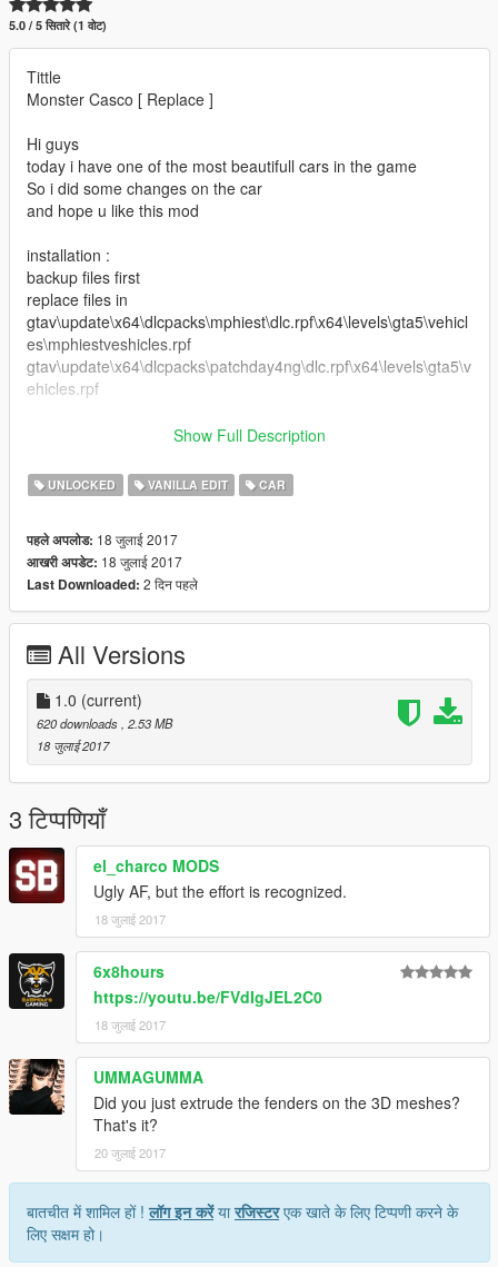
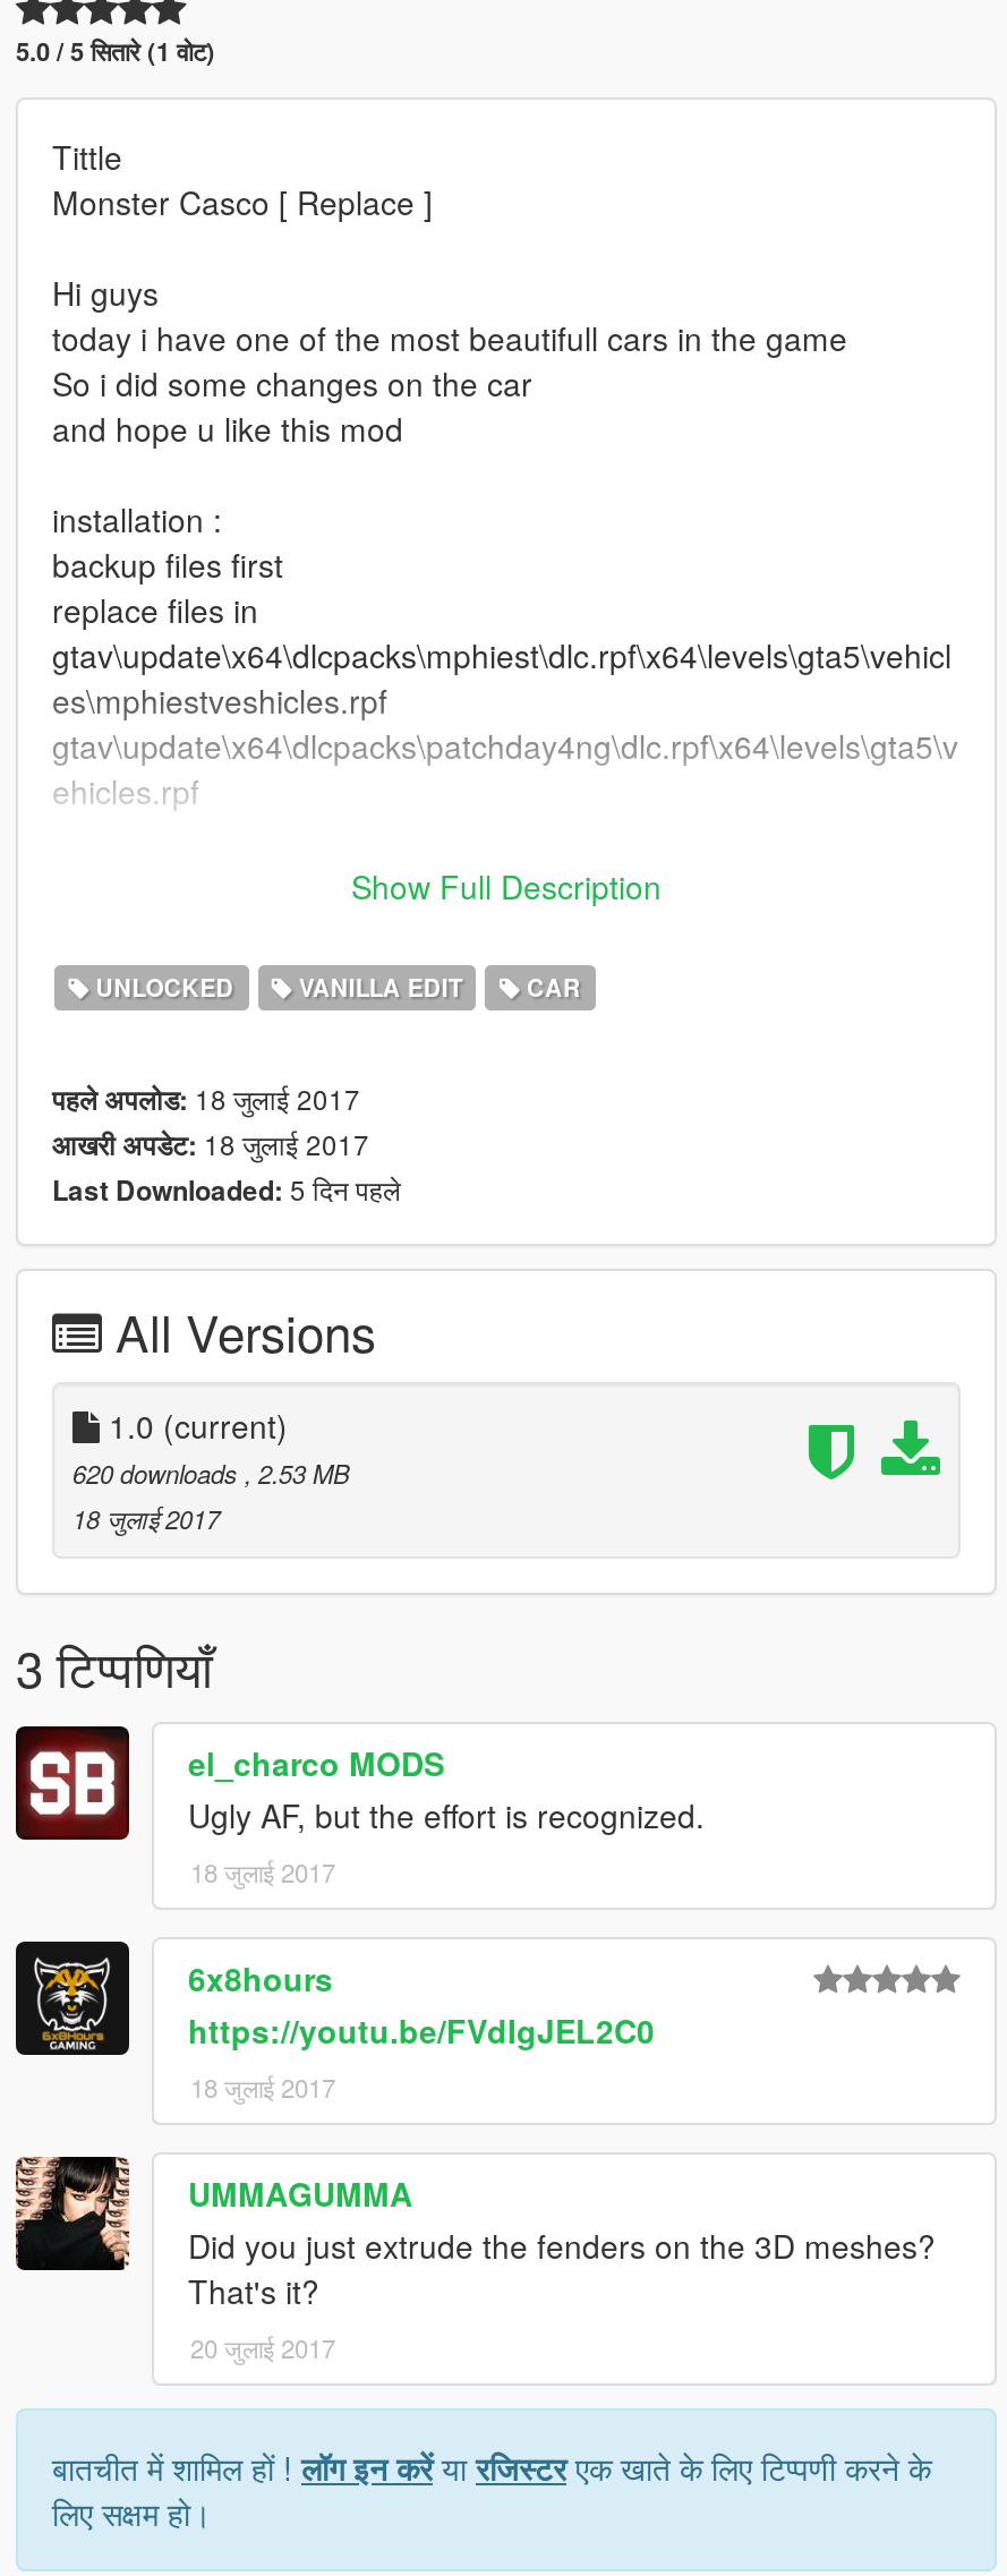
[27,574,198,594] Last Downloaded: 2 दिन पहले -> [52,1169,401,1210] Last Downloaded: 5 दिन पहले

